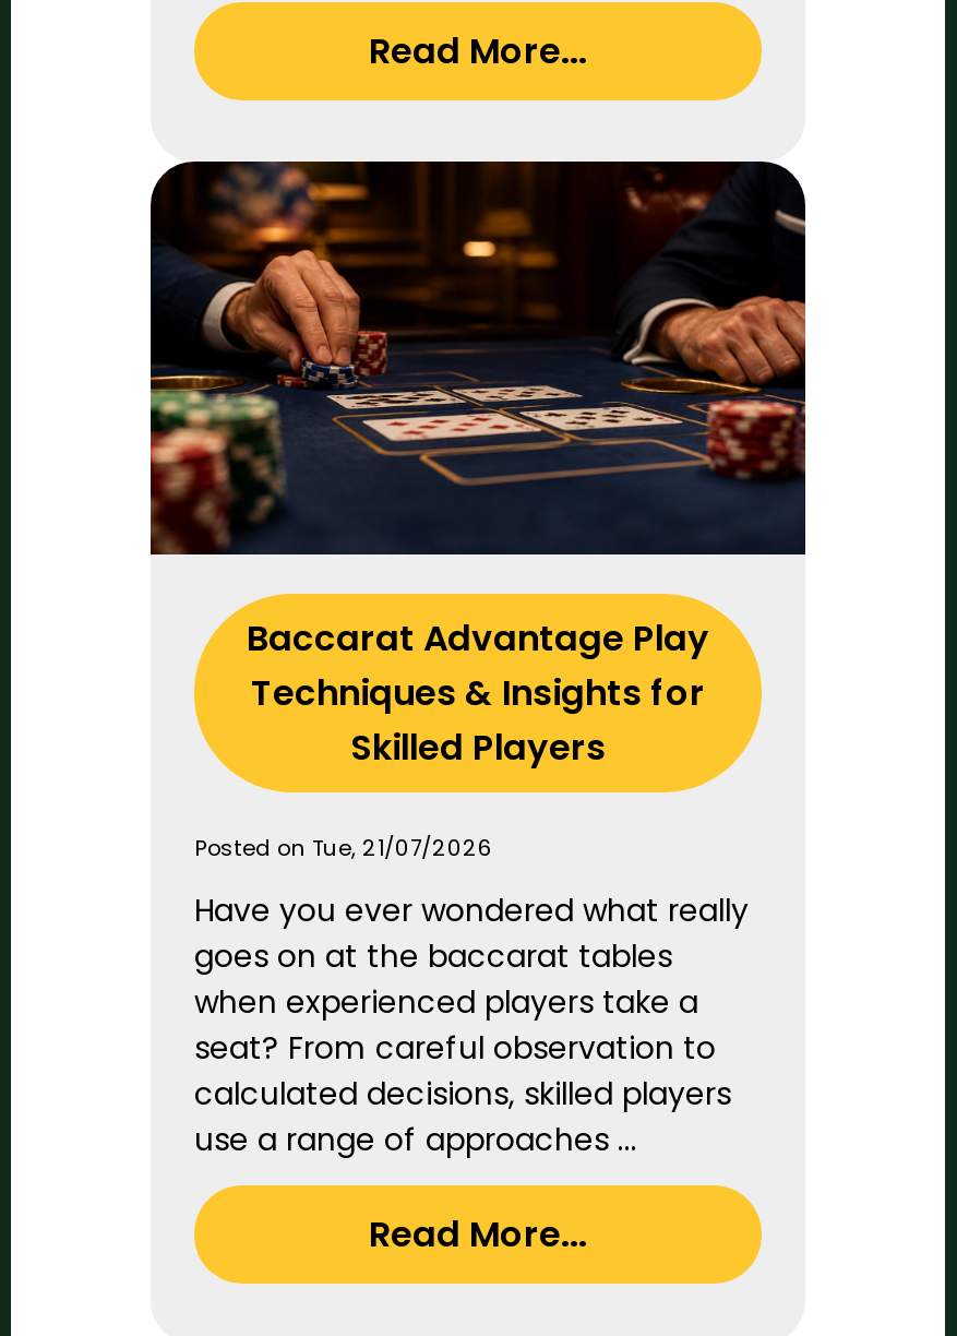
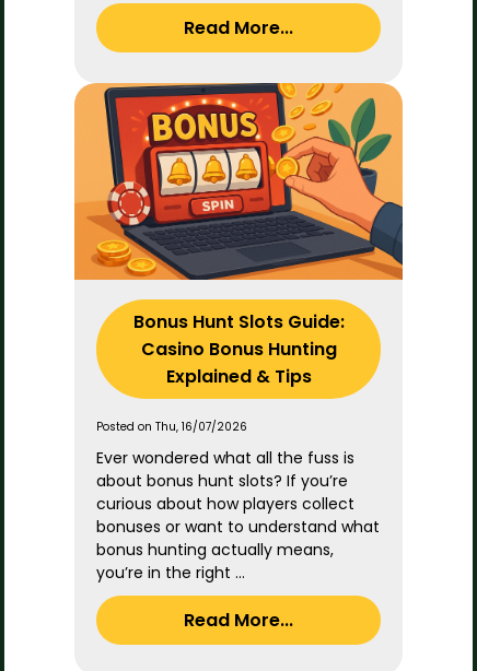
[148,159,808,773] [image] | Baccarat Advantage Play | Techniques & Insights for | Skilled Players -> [73,82,404,389] [image] | Bonus Hunt Slots Guide: | Casino Bonus Hunting | Explained & Tips
[194,832,493,864] Posted on Tue, 21/07/2026 -> [96,419,247,435] Posted on Thu, 16/07/2026
[194,888,749,1161] Have you ever wondered what really | goes on at the baccarat tables | when experienced players take a | seat? From careful observation to | calculated decisions, skilled players | use a range of approaches ... -> [96,447,380,584] Ever wondered what all the fuss is | about bonus hunt slots? If you’re | curious about how players collect | bonuses or want to understand what | bonus hunting actually means, | you’re in the right ...

